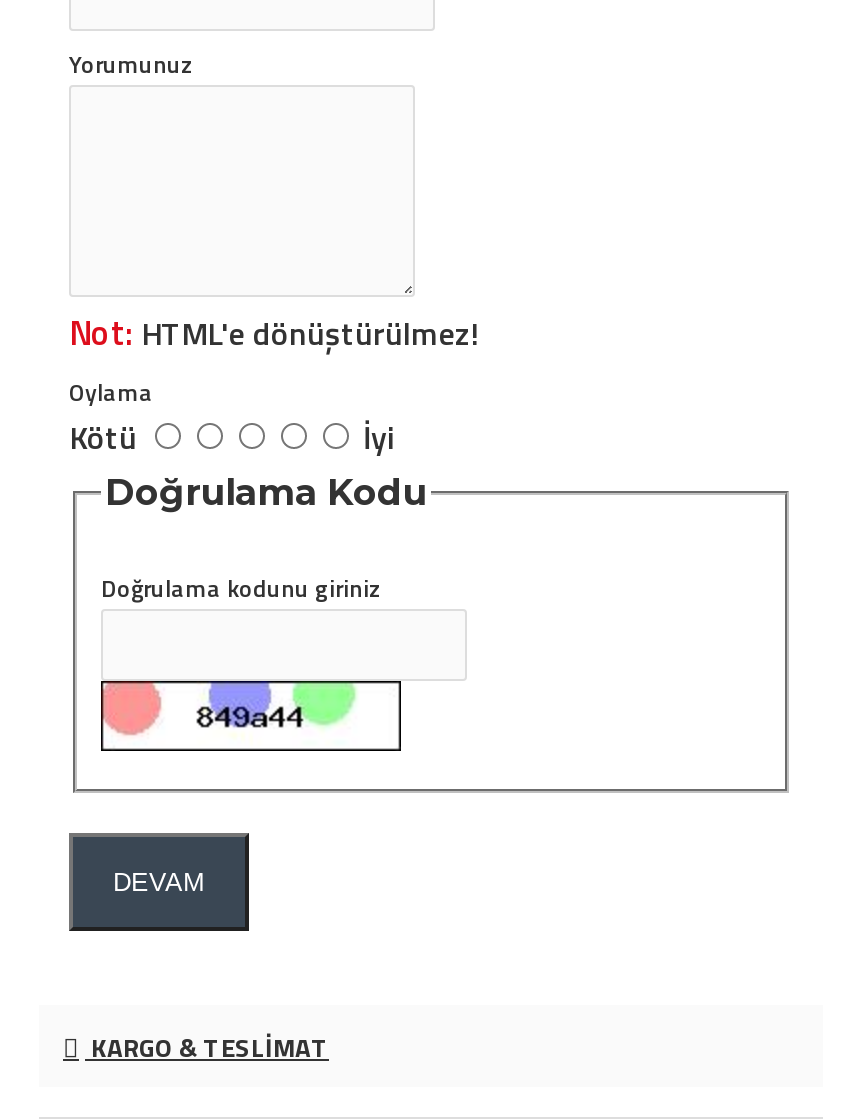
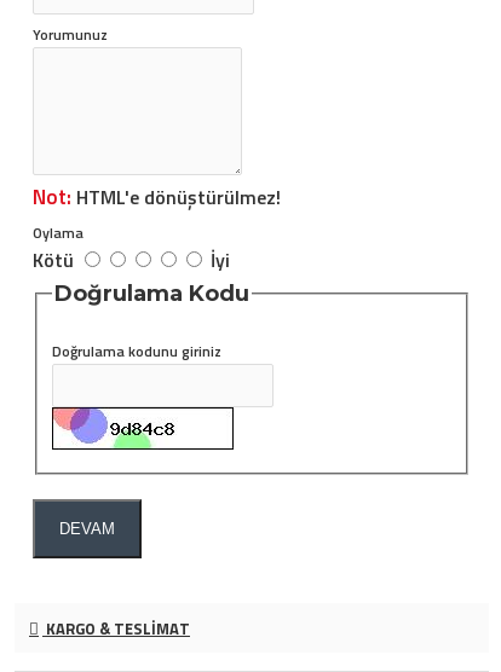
[101,681,357,751] [image] -> [52,407,206,450] [image]

